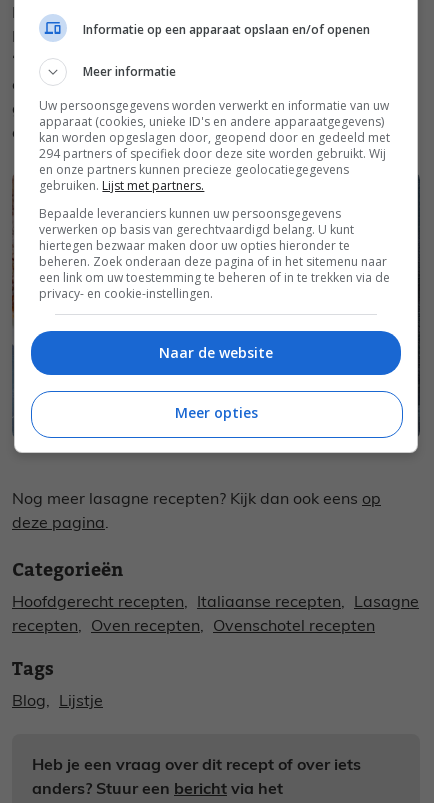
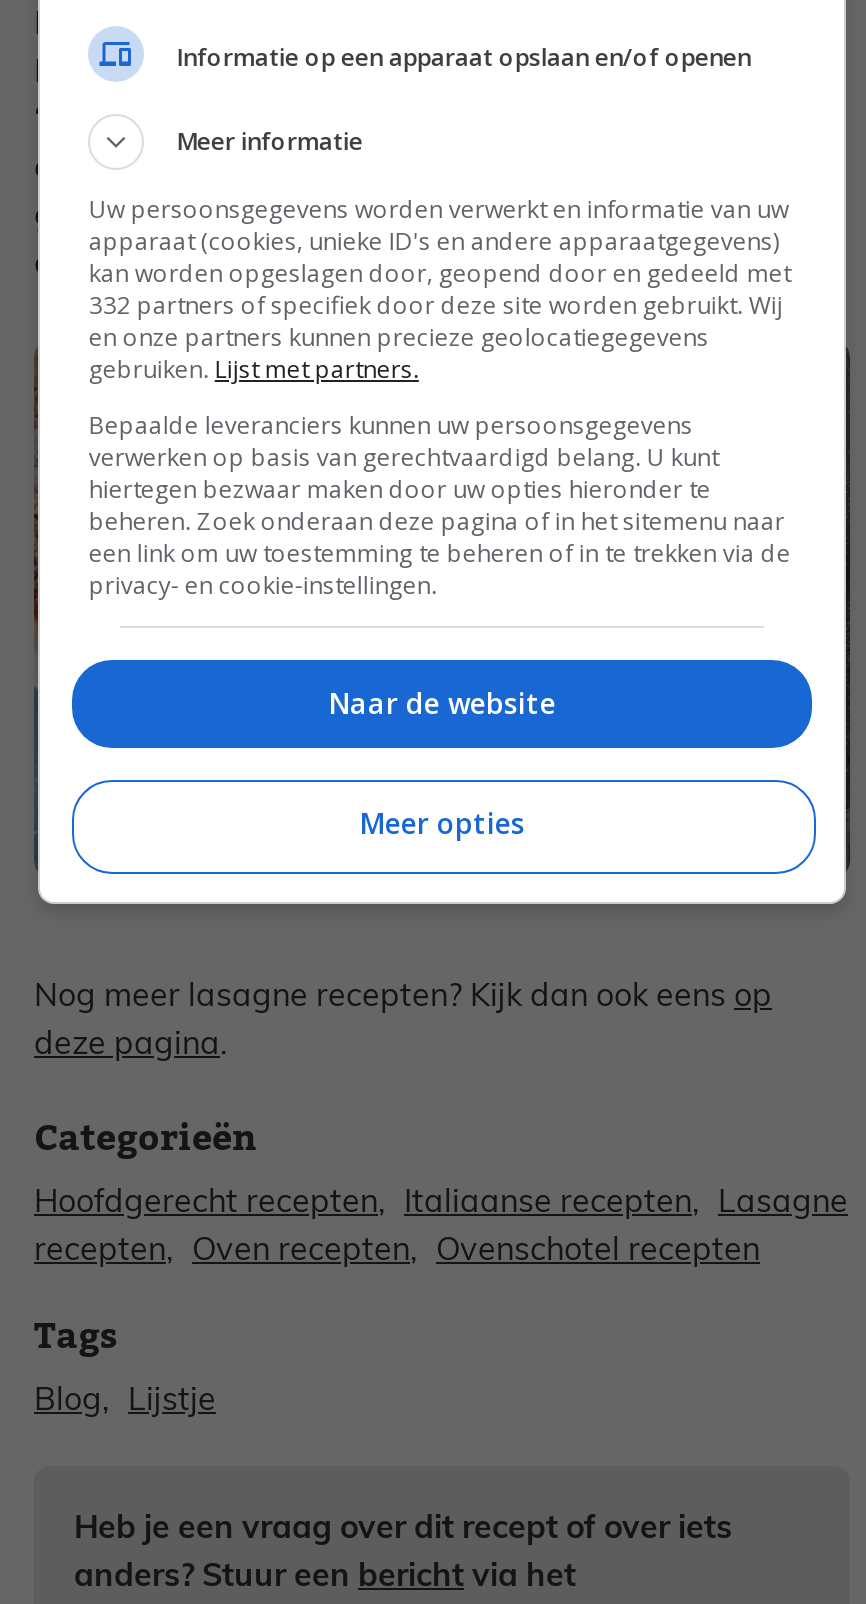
[39,144,386,161] 294 partners of specifiek door deze site worden gebruikt. Wij -> [89,287,783,321] 332 partners of specifiek door deze site worden gebruikt. Wij

